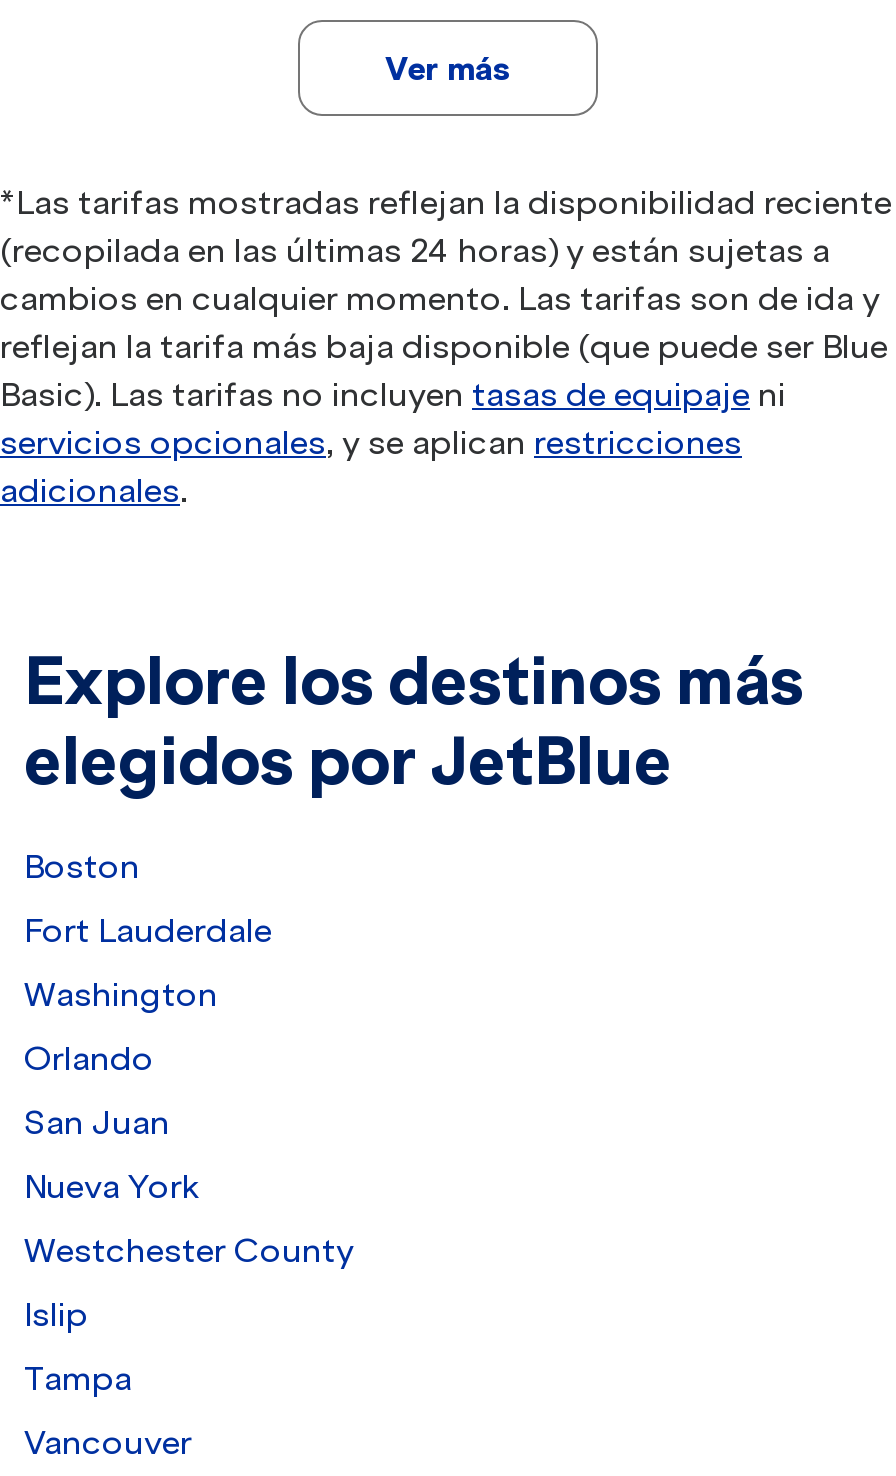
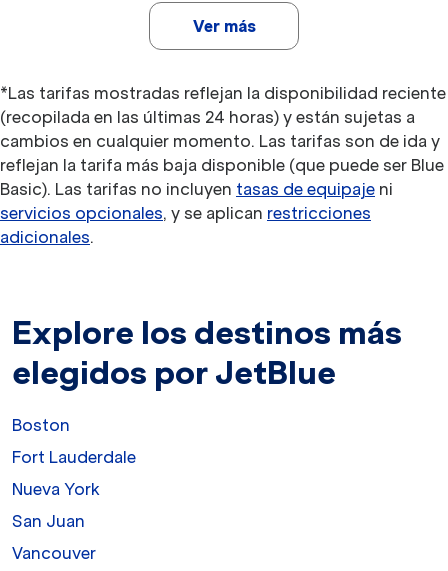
[24,974,218,1142] Washington | Orlando | San Juan -> none
[24,1230,354,1398] Westchester County | Islip | Tampa -> [12,511,85,531] San Juan

